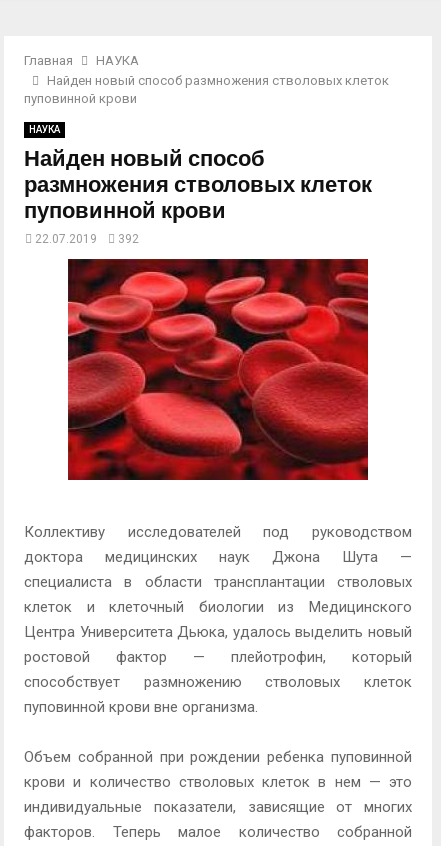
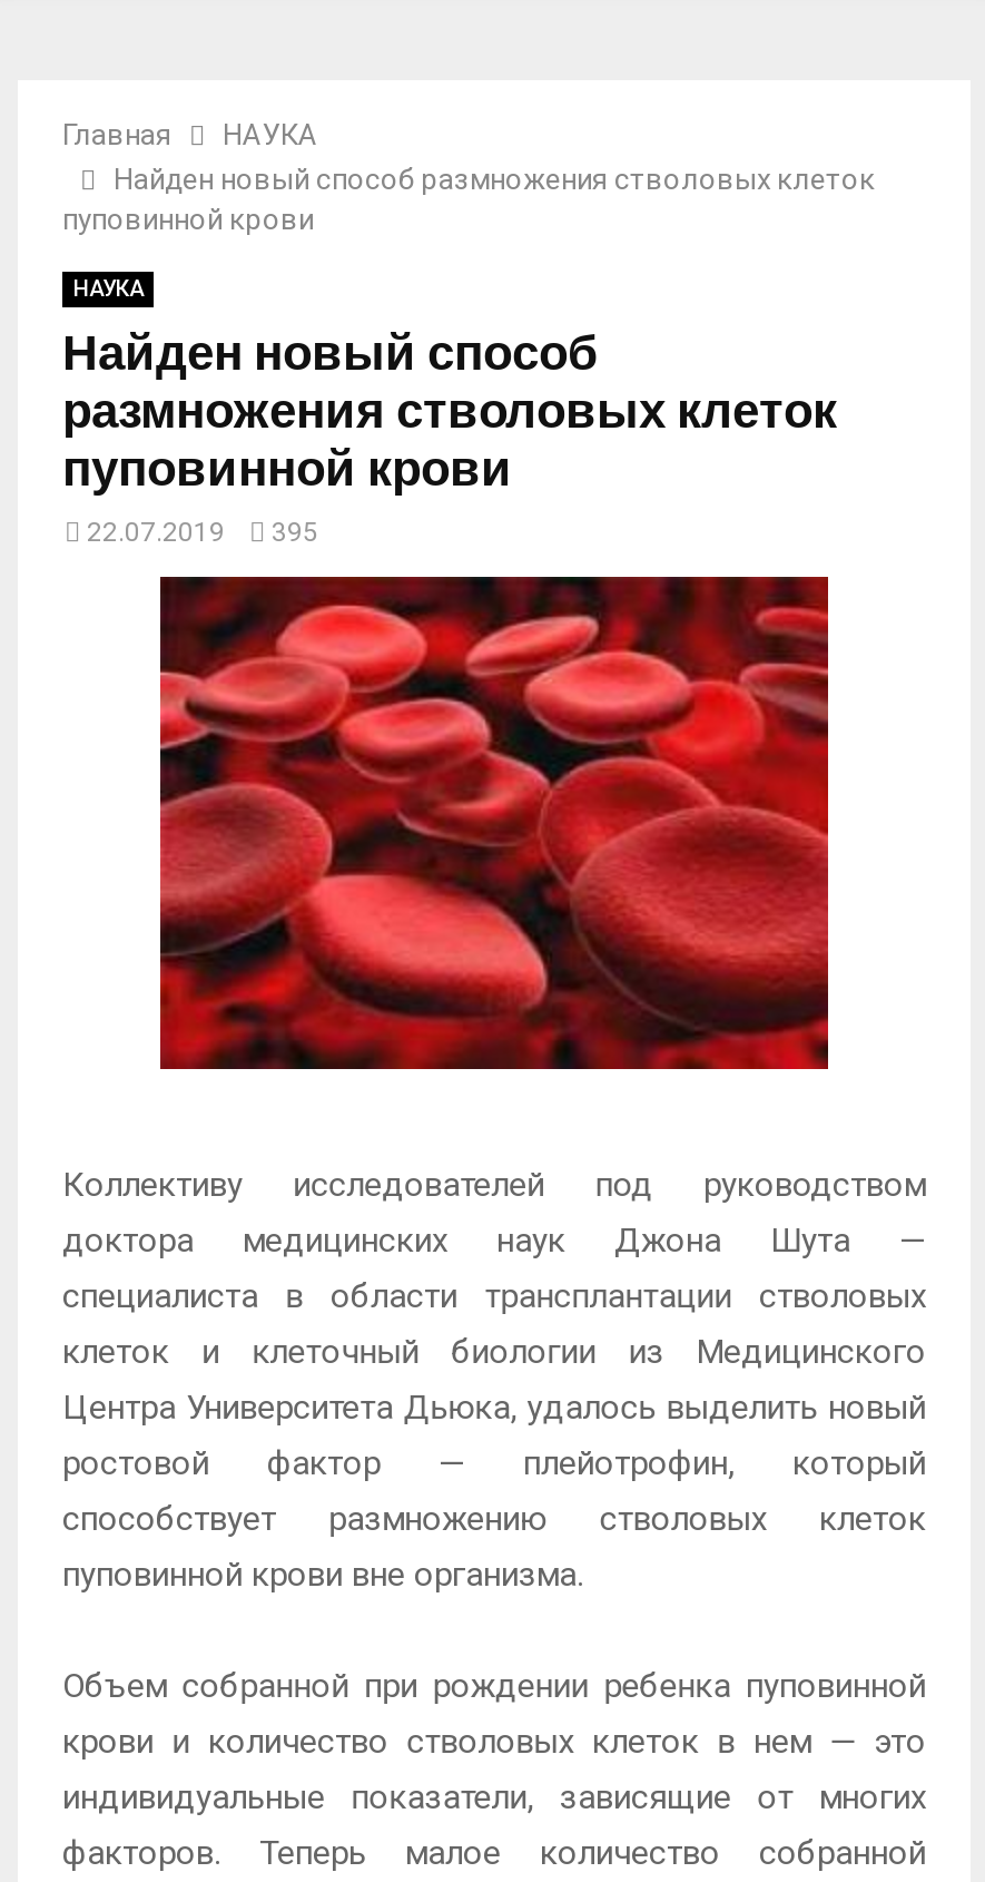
[118,232,139,246] 392 -> [272,517,318,548] 395

